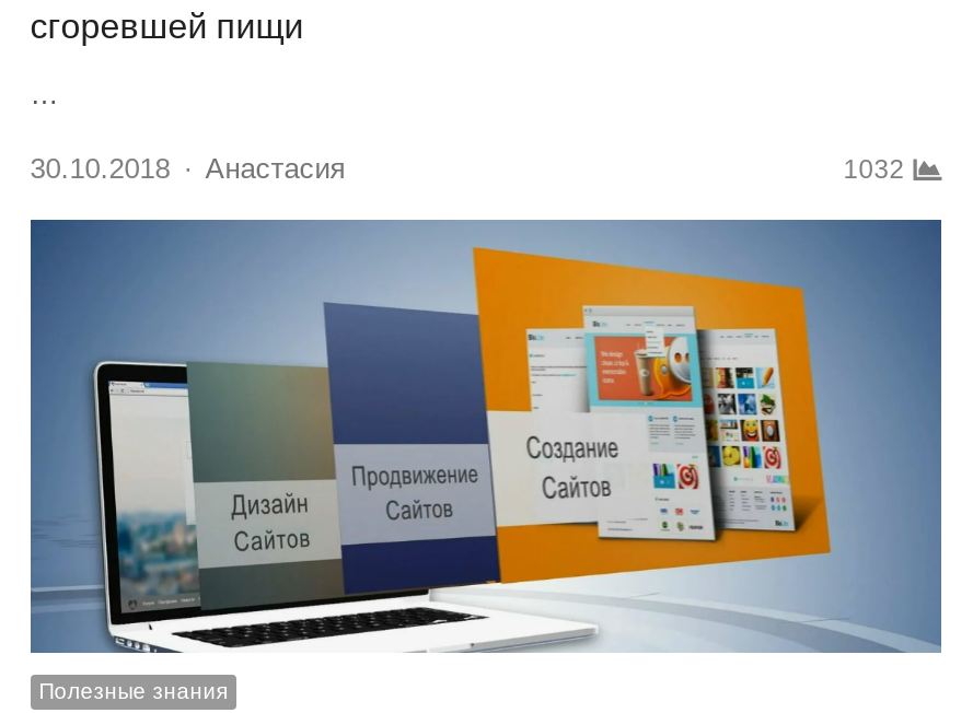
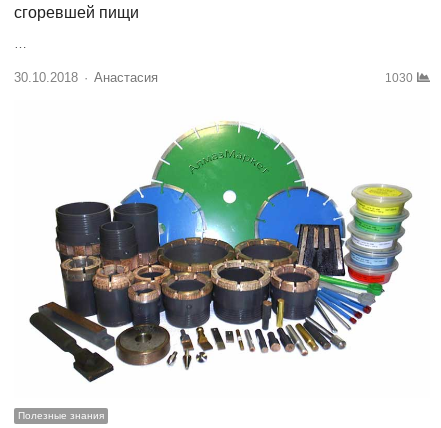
[843,154,905,185] 1032 -> [385,71,413,85] 1030
[28,219,943,656] [image] -> [14,120,430,383] [image]

